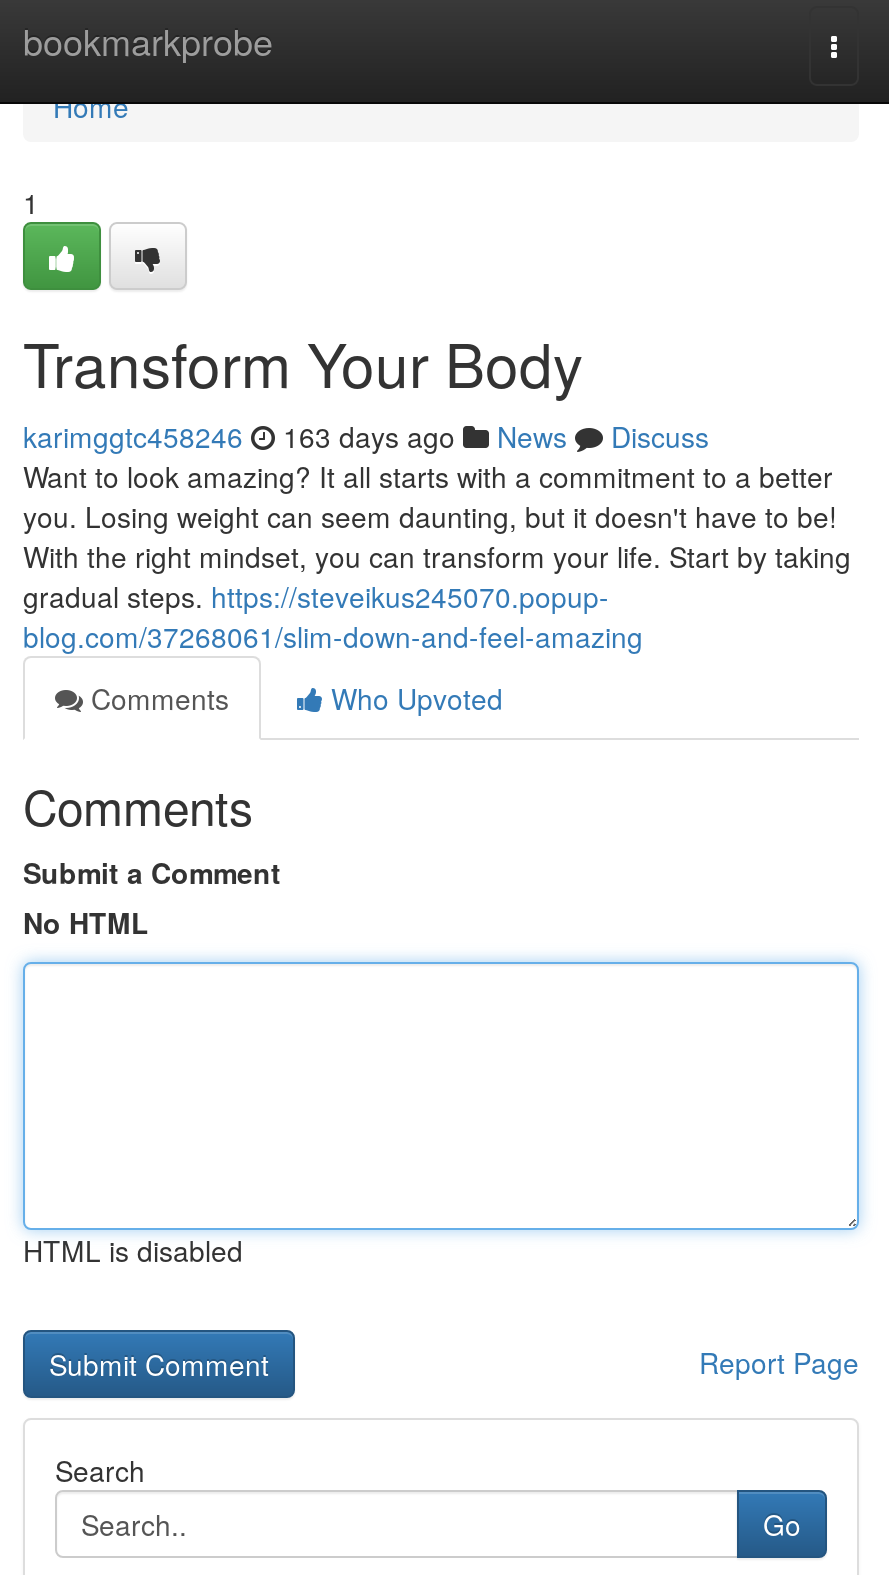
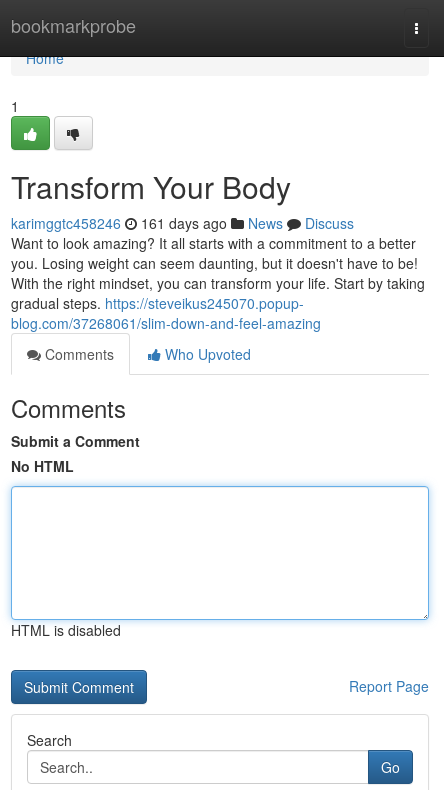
[23,416,709,456] karimggtc458246 163 days ago News Discuss -> [11,213,354,233] karimggtc458246 161 days ago News Discuss

